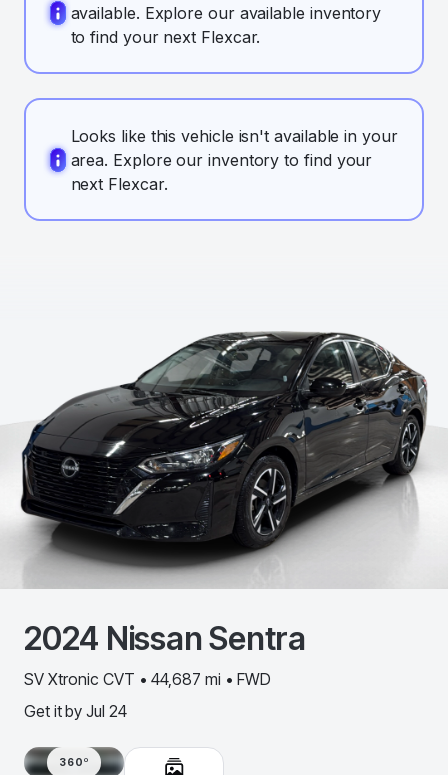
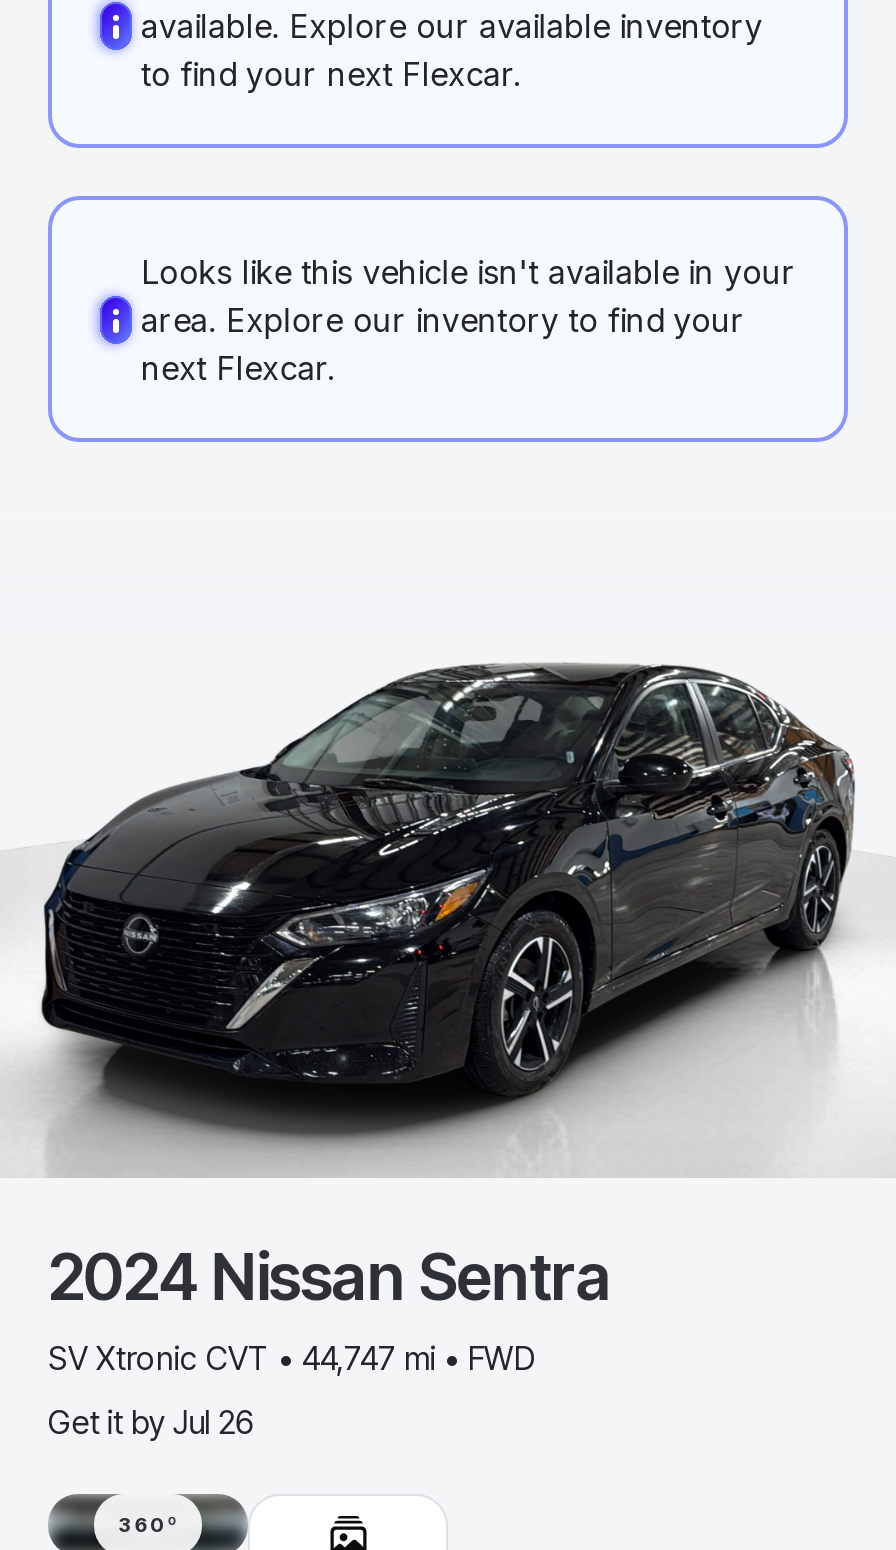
[24,669,271,689] SV Xtronic CVT • 44,687 mi • FWD -> [48,1338,536,1378] SV Xtronic CVT • 44,747 mi • FWD
[24,701,127,721] Get it by Jul 24 -> [48,1402,255,1442] Get it by Jul 26

